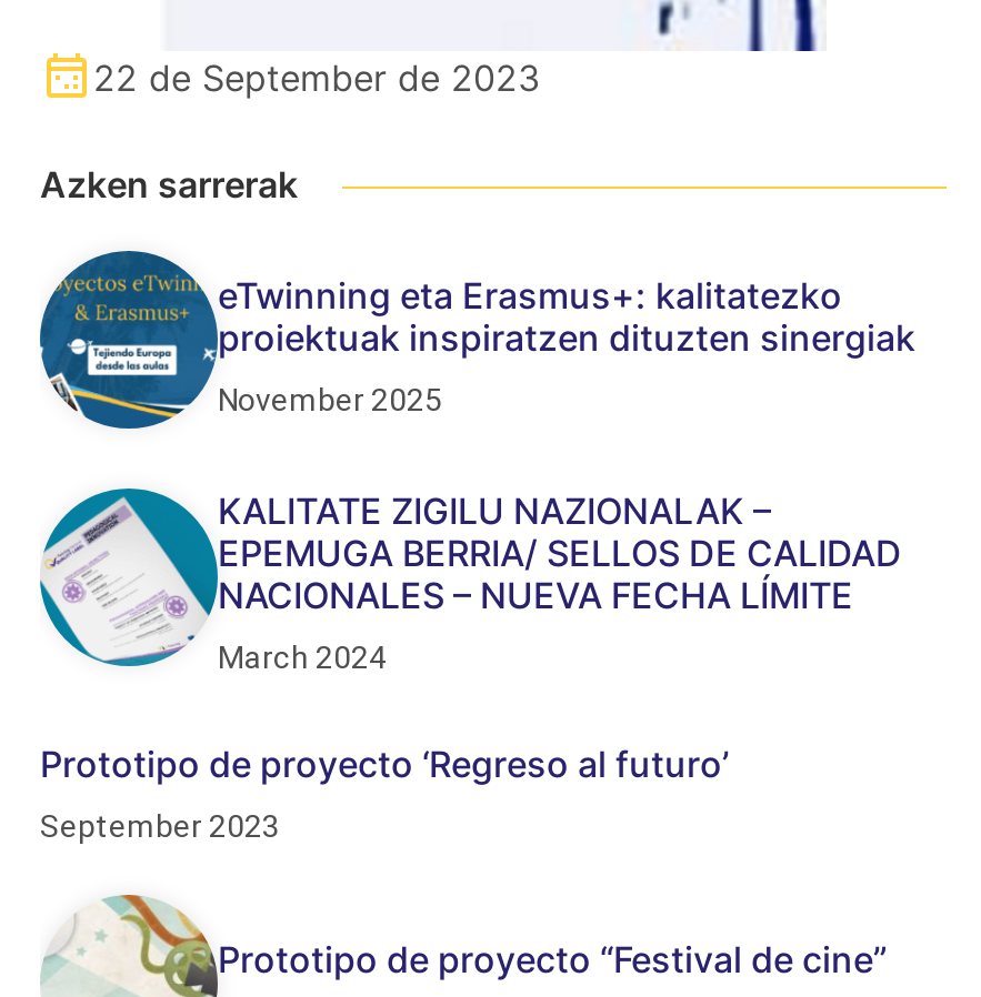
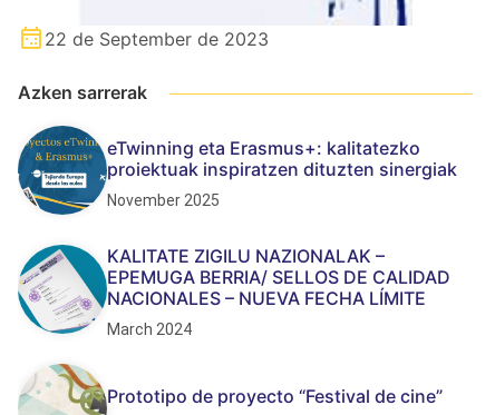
[40,742,729,844] Prototipo de proyecto ‘Regreso al futuro’ | September 2023 -> none

